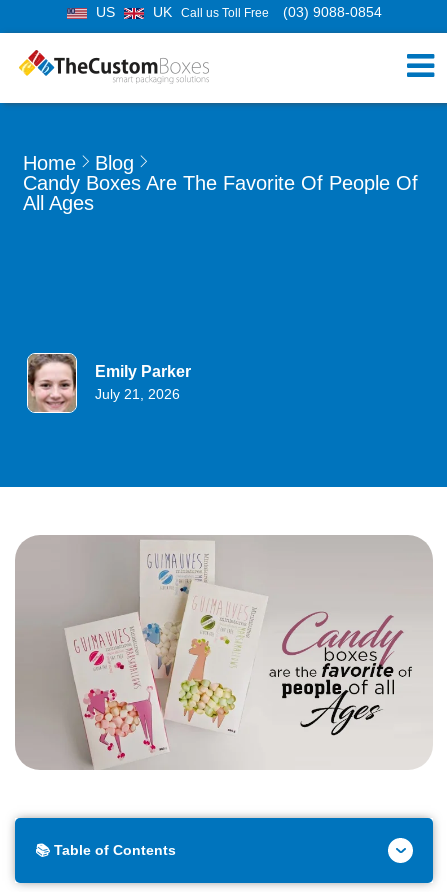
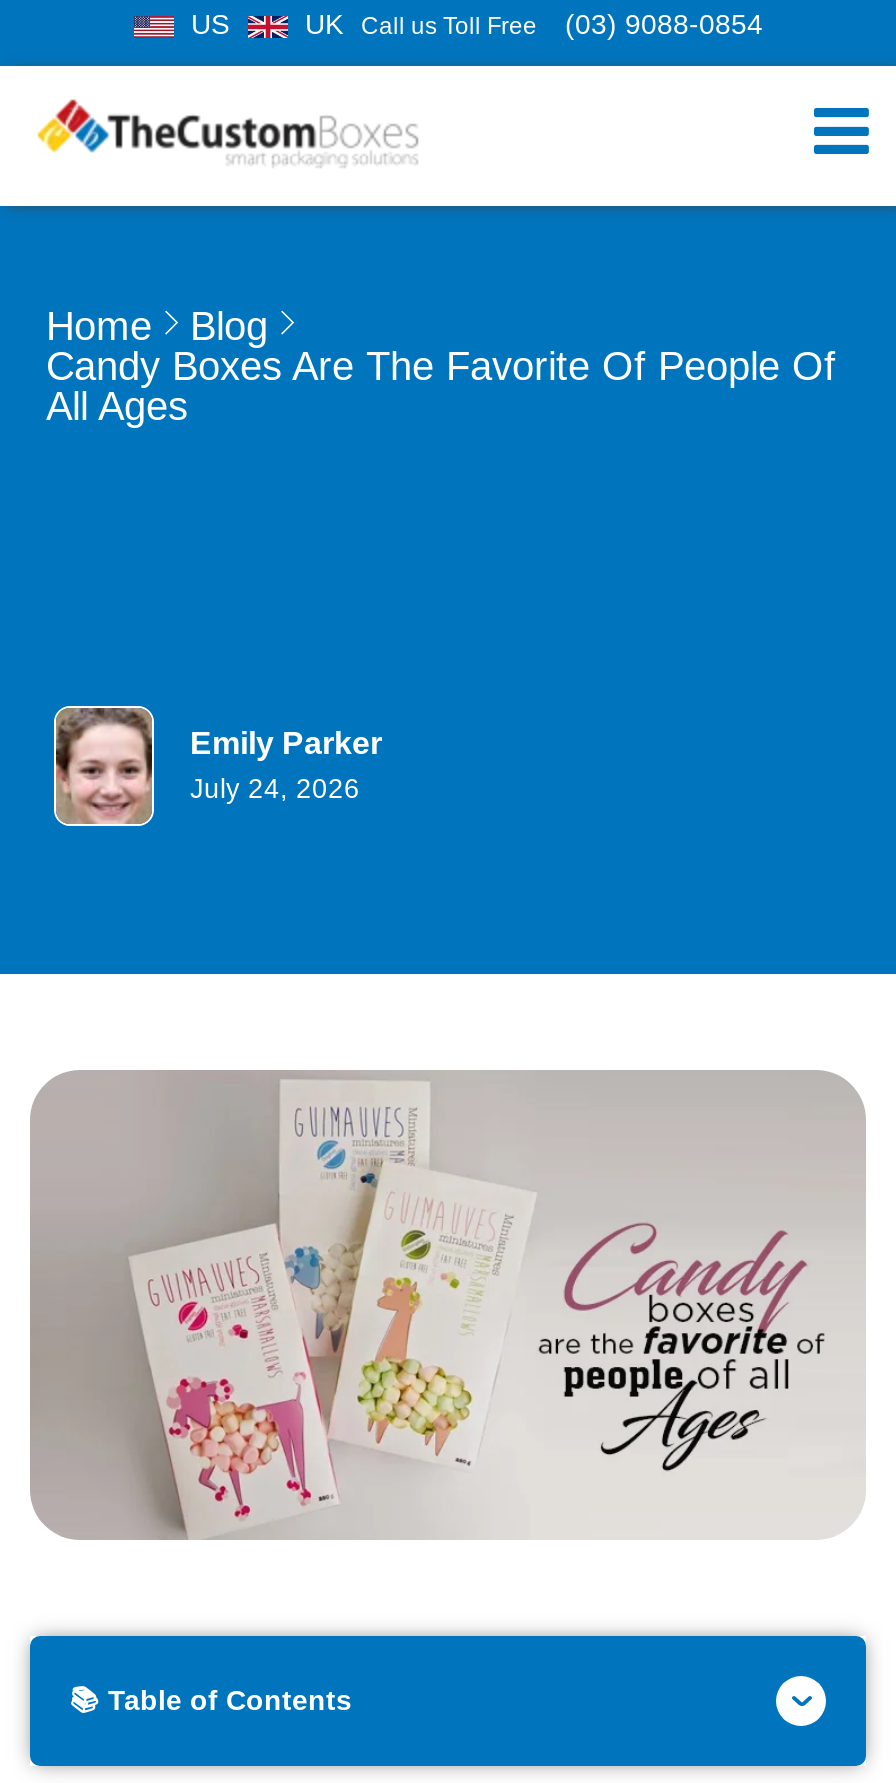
[95,386,180,401] July 21, 2026 -> [190,773,360,803] July 24, 2026

